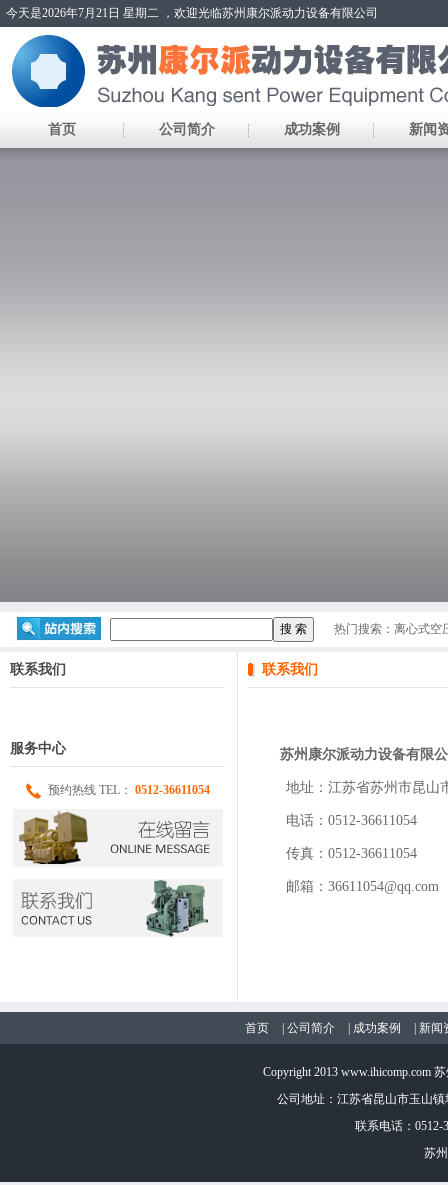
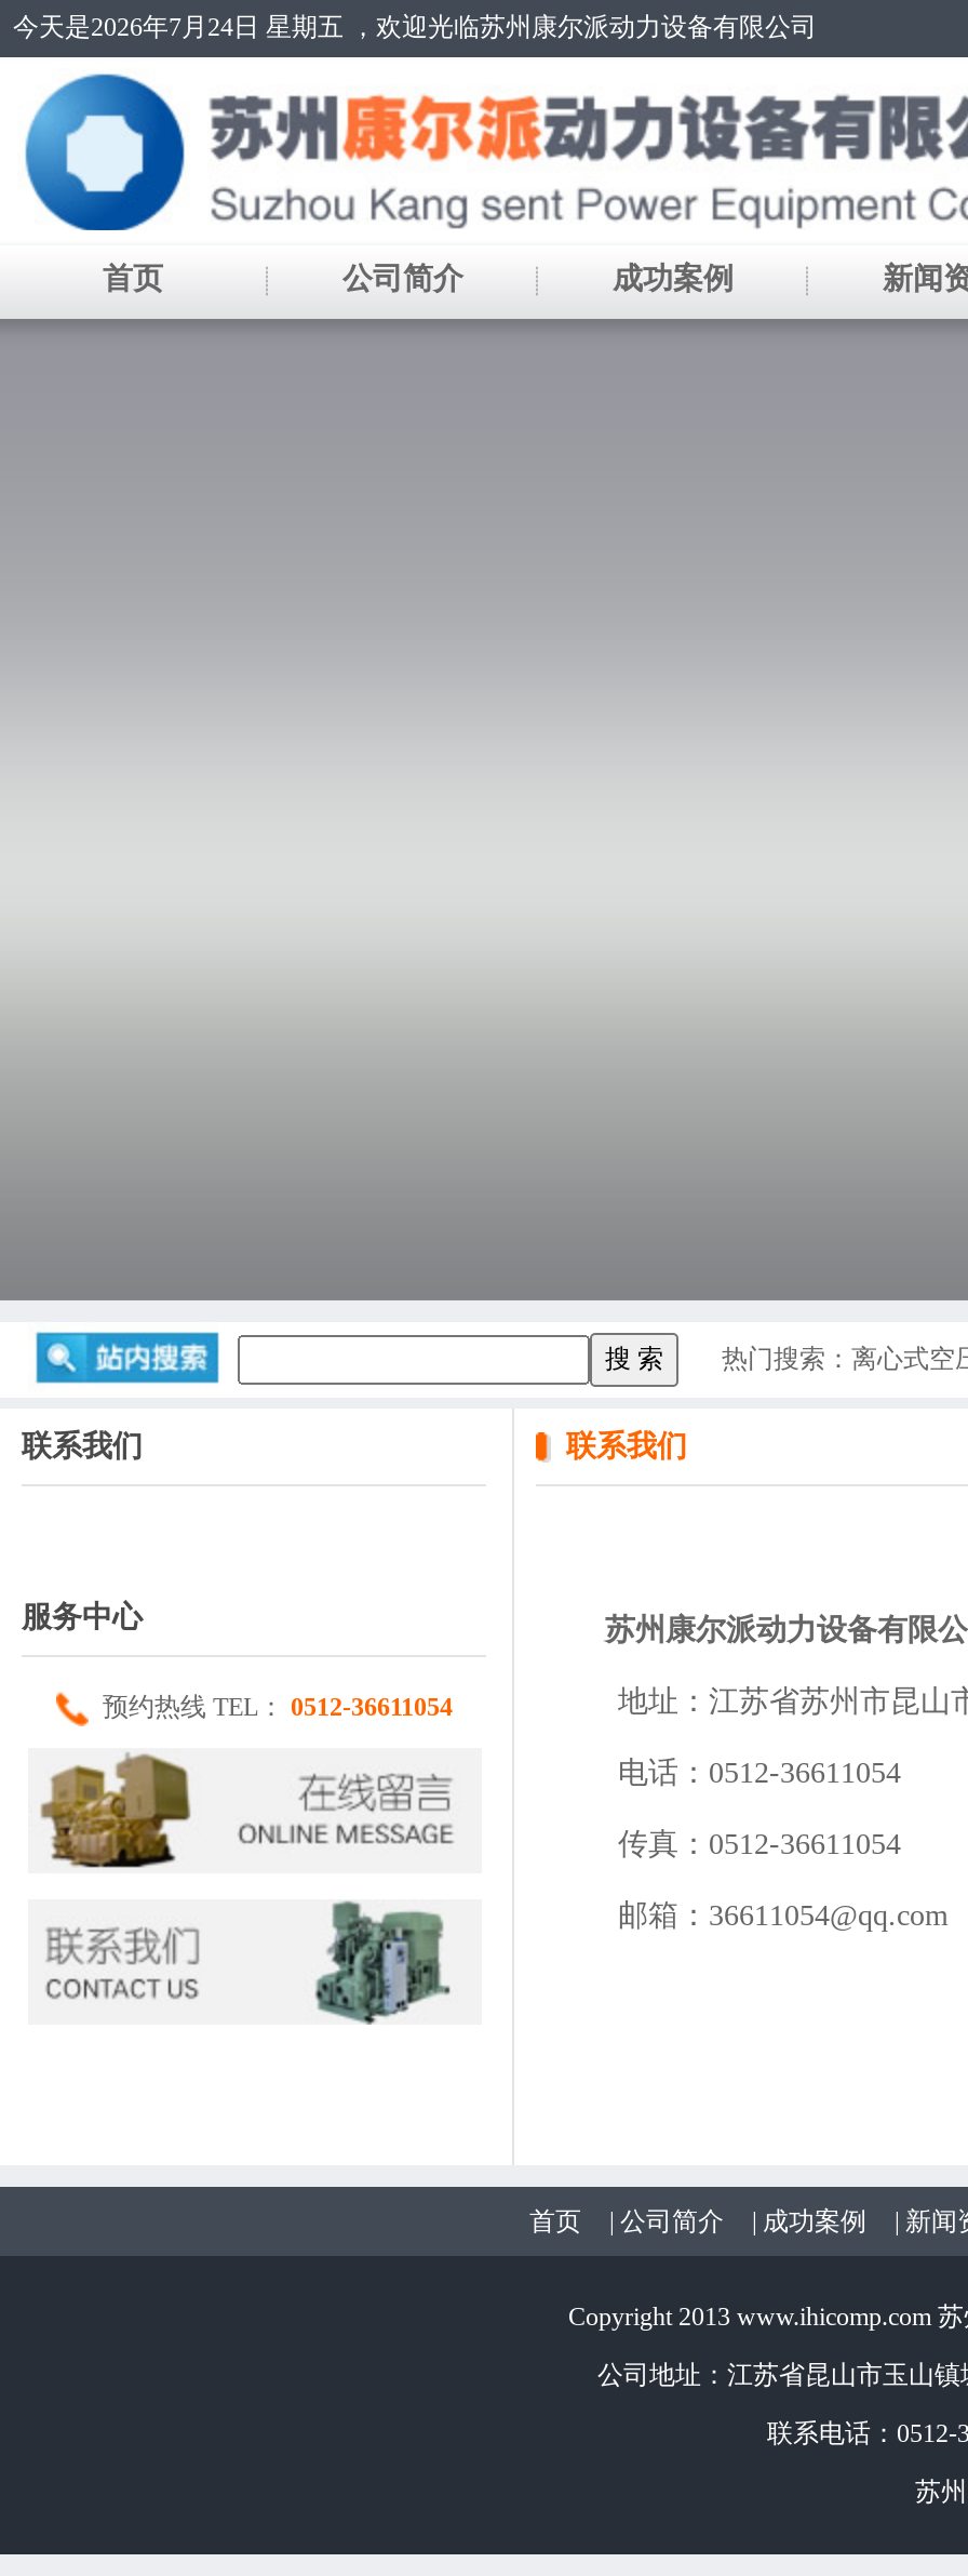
[0,6,378,20] 今天是2026年7月21日 星期二 ，欢迎光临苏州康尔派动力设备有限公司 -> [0,12,817,42] 今天是2026年7月24日 星期五 ，欢迎光临苏州康尔派动力设备有限公司

